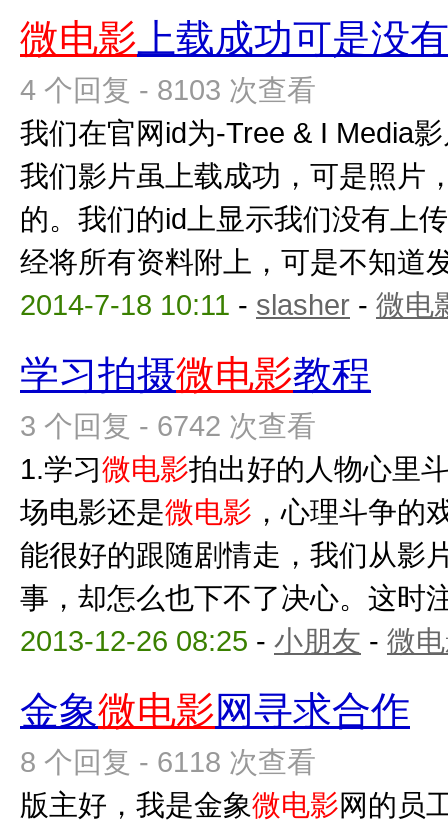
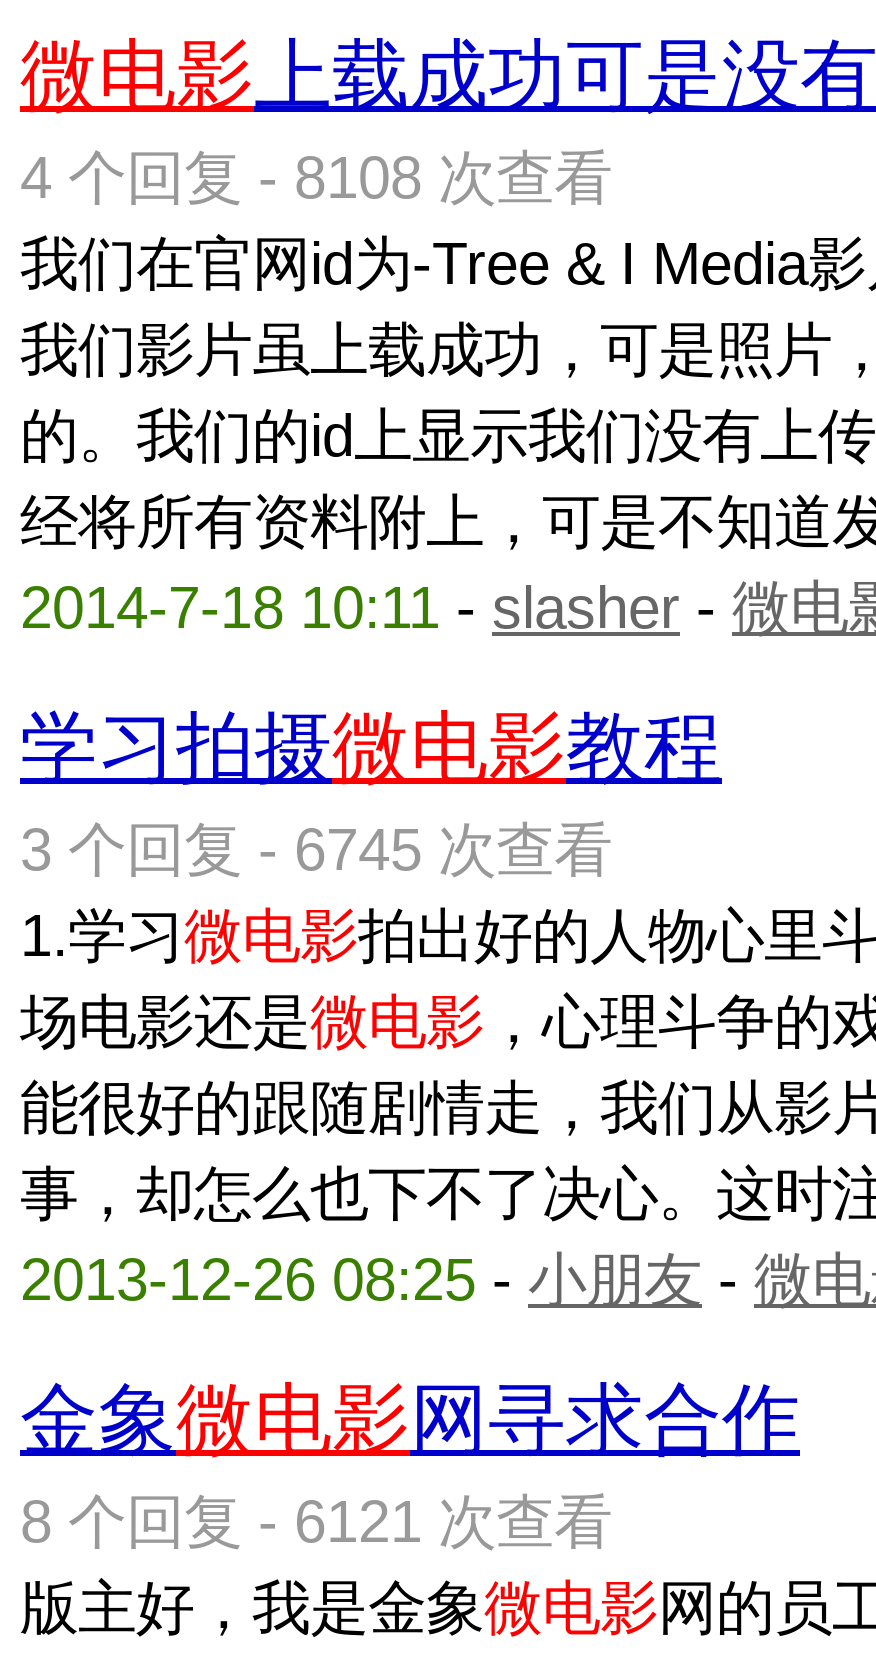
[20,73,316,106] 4 个回复 - 8103 次查看 -> [20,144,612,210] 4 个回复 - 8108 次查看
[20,409,316,442] 3 个回复 - 6742 次查看 -> [20,816,612,882] 3 个回复 - 6745 次查看
[20,745,316,778] 8 个回复 - 6118 次查看 -> [20,1488,612,1554] 8 个回复 - 6121 次查看

